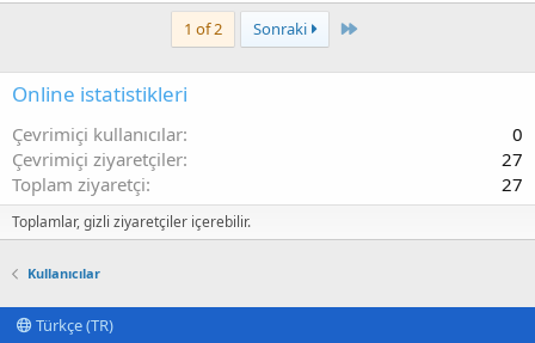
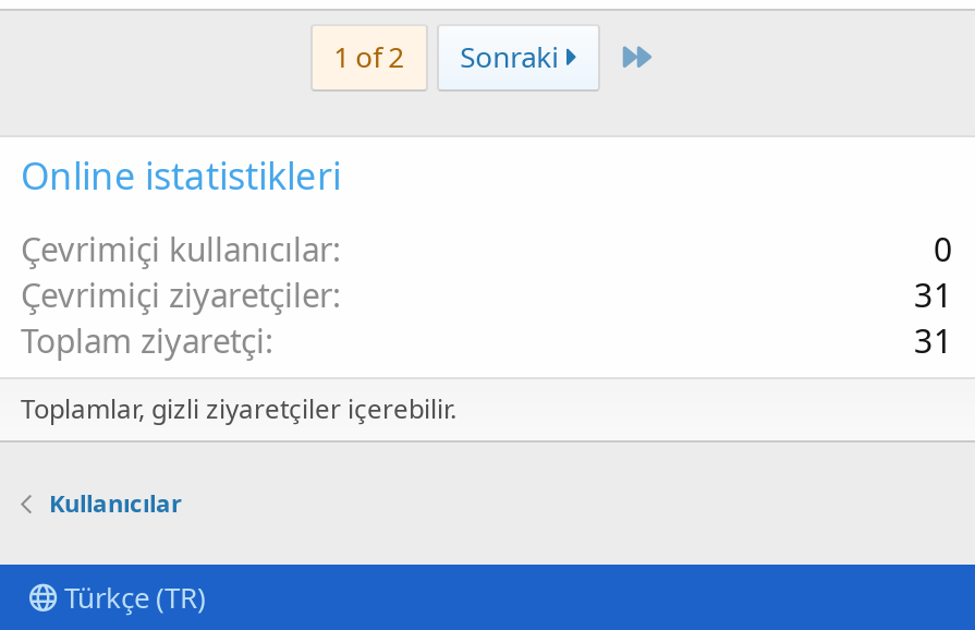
[502,147,523,171] 27 -> [914,273,953,317] 31
[502,172,523,196] 27 -> [914,319,953,362] 31

